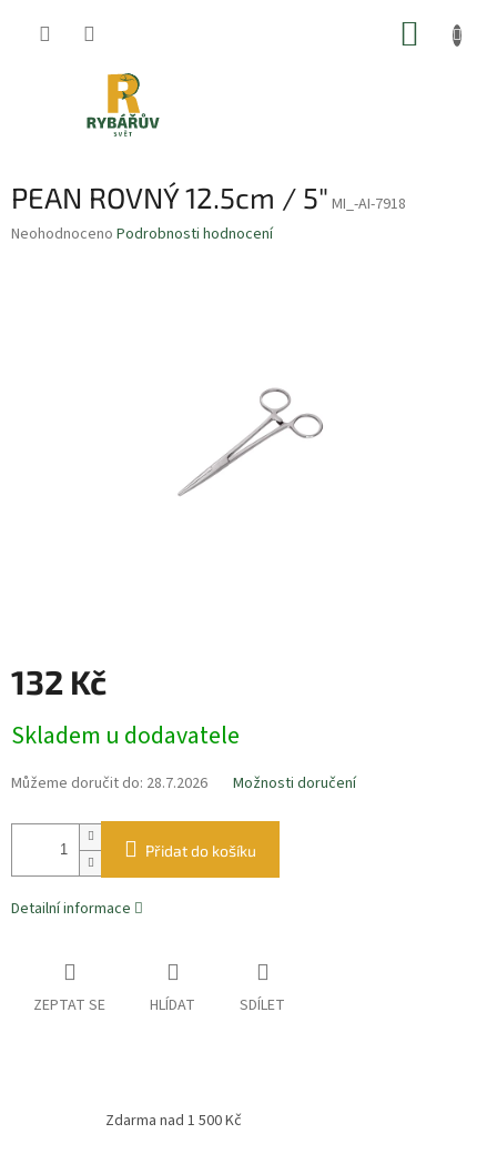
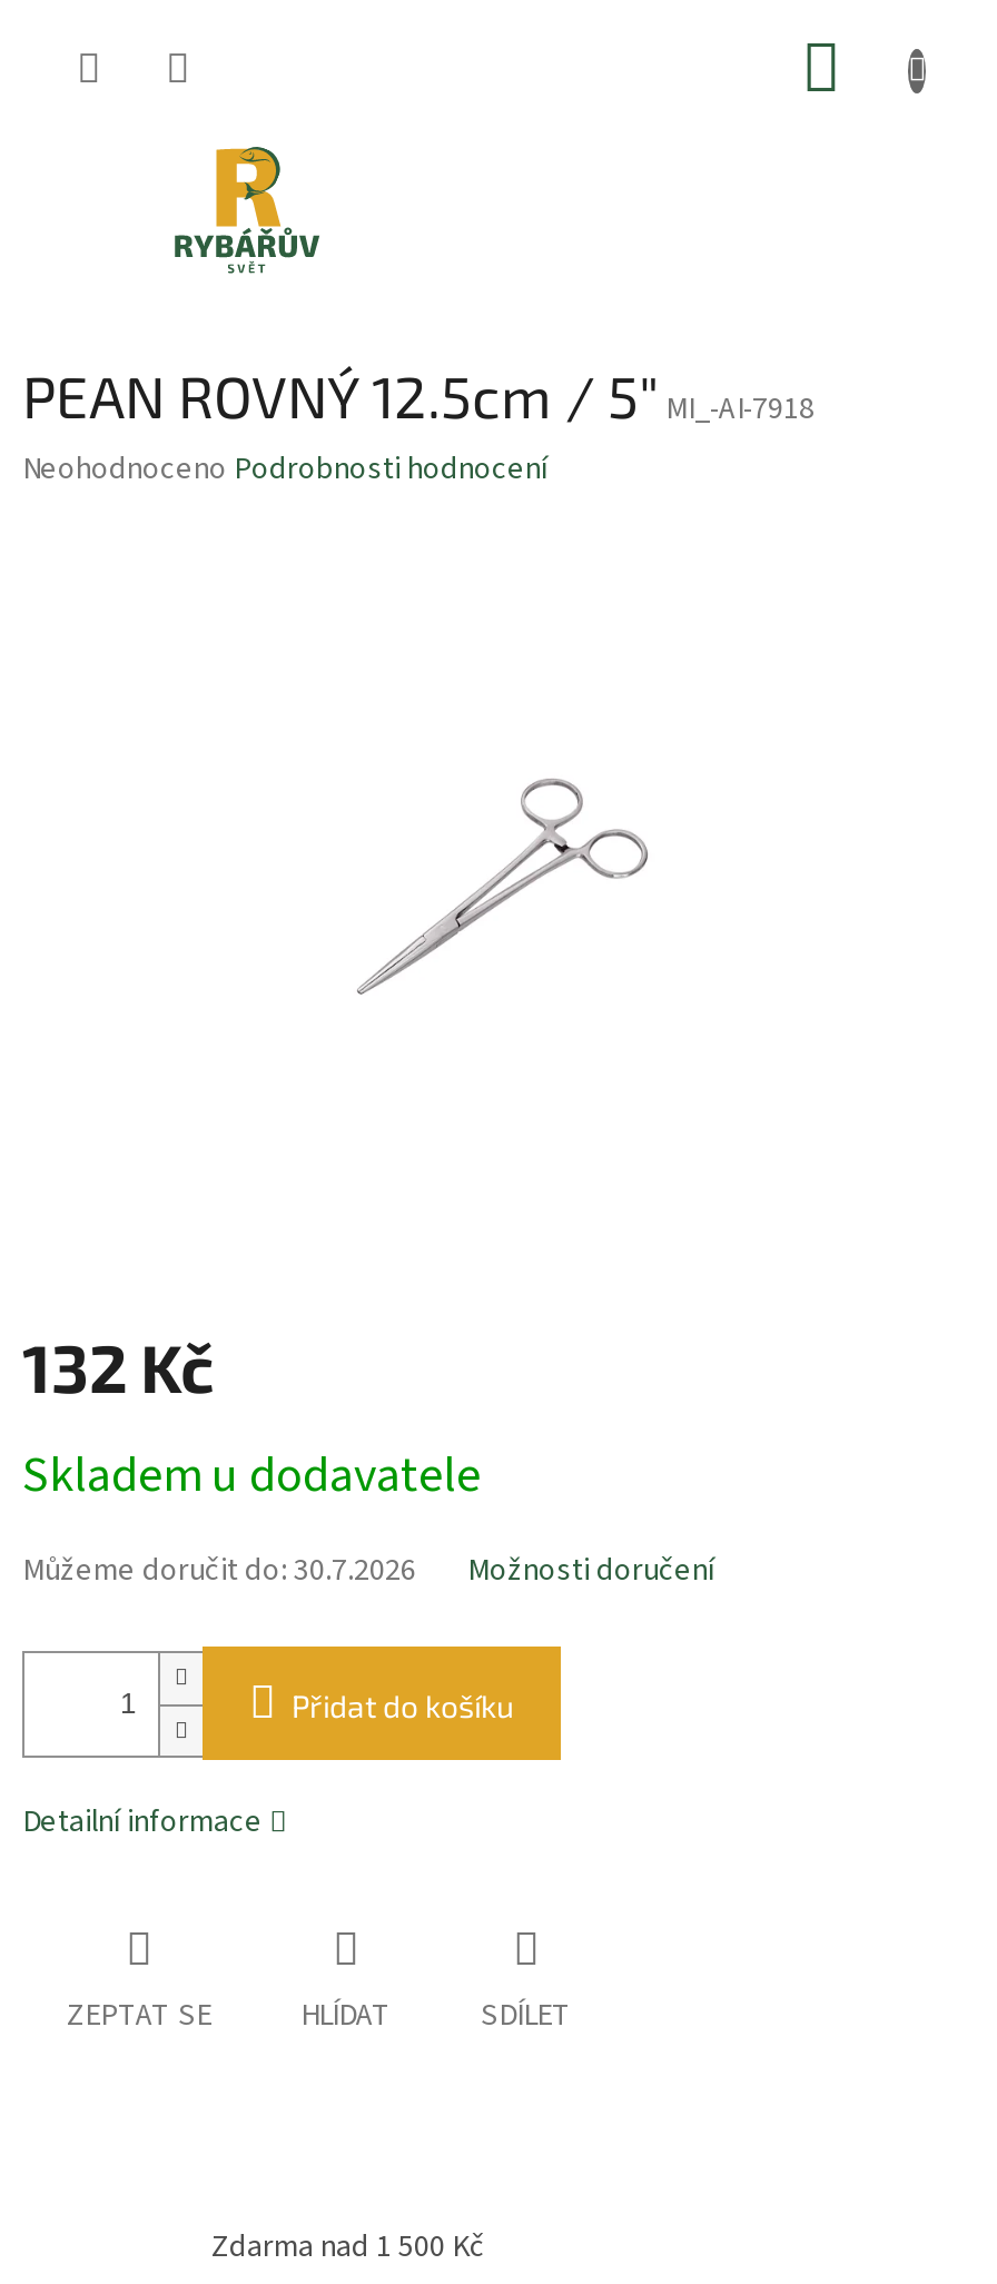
[11,773,207,795] Můžeme doručit do: 28.7.2026 -> [22,1550,416,1594] Můžeme doručit do: 30.7.2026

